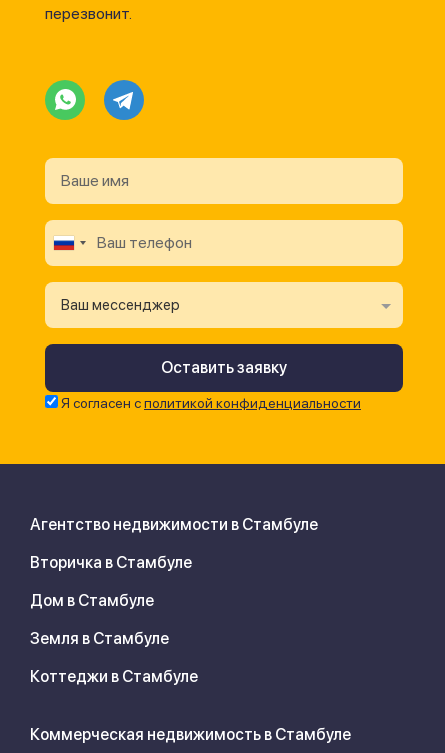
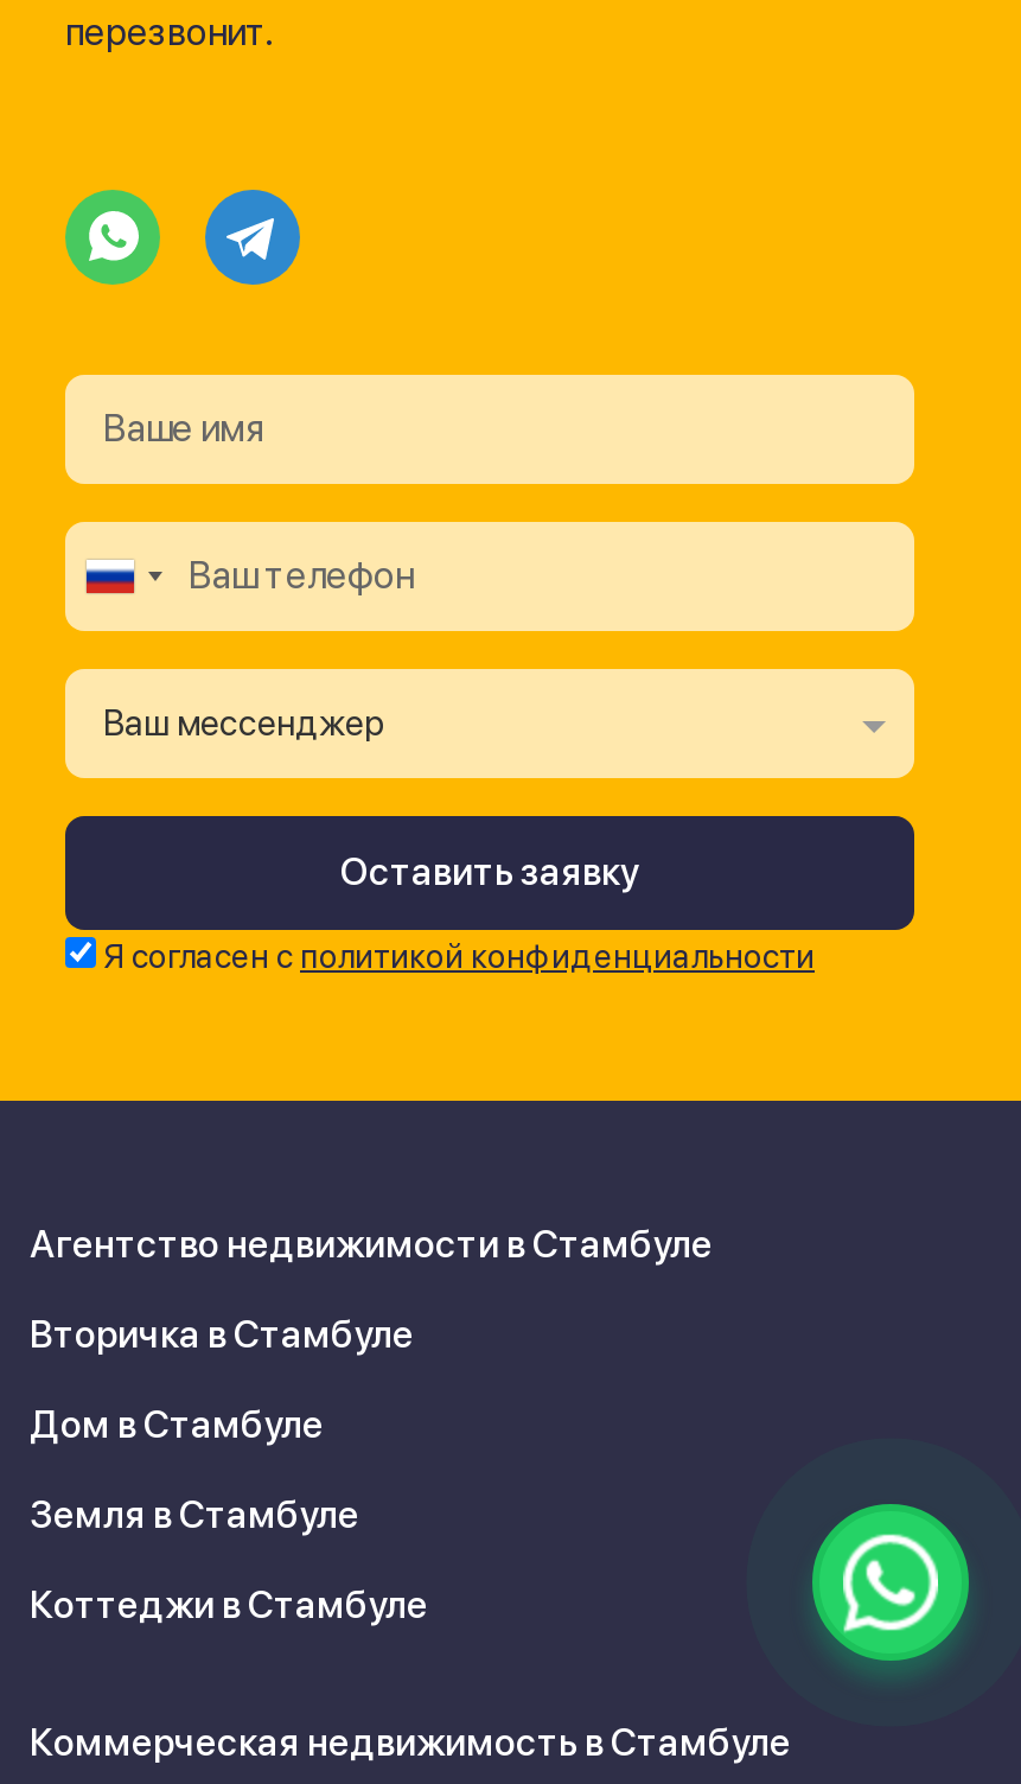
none -> [810,1502,971,1680] [image]

